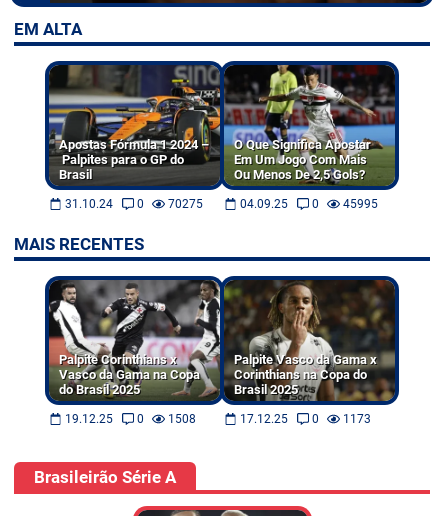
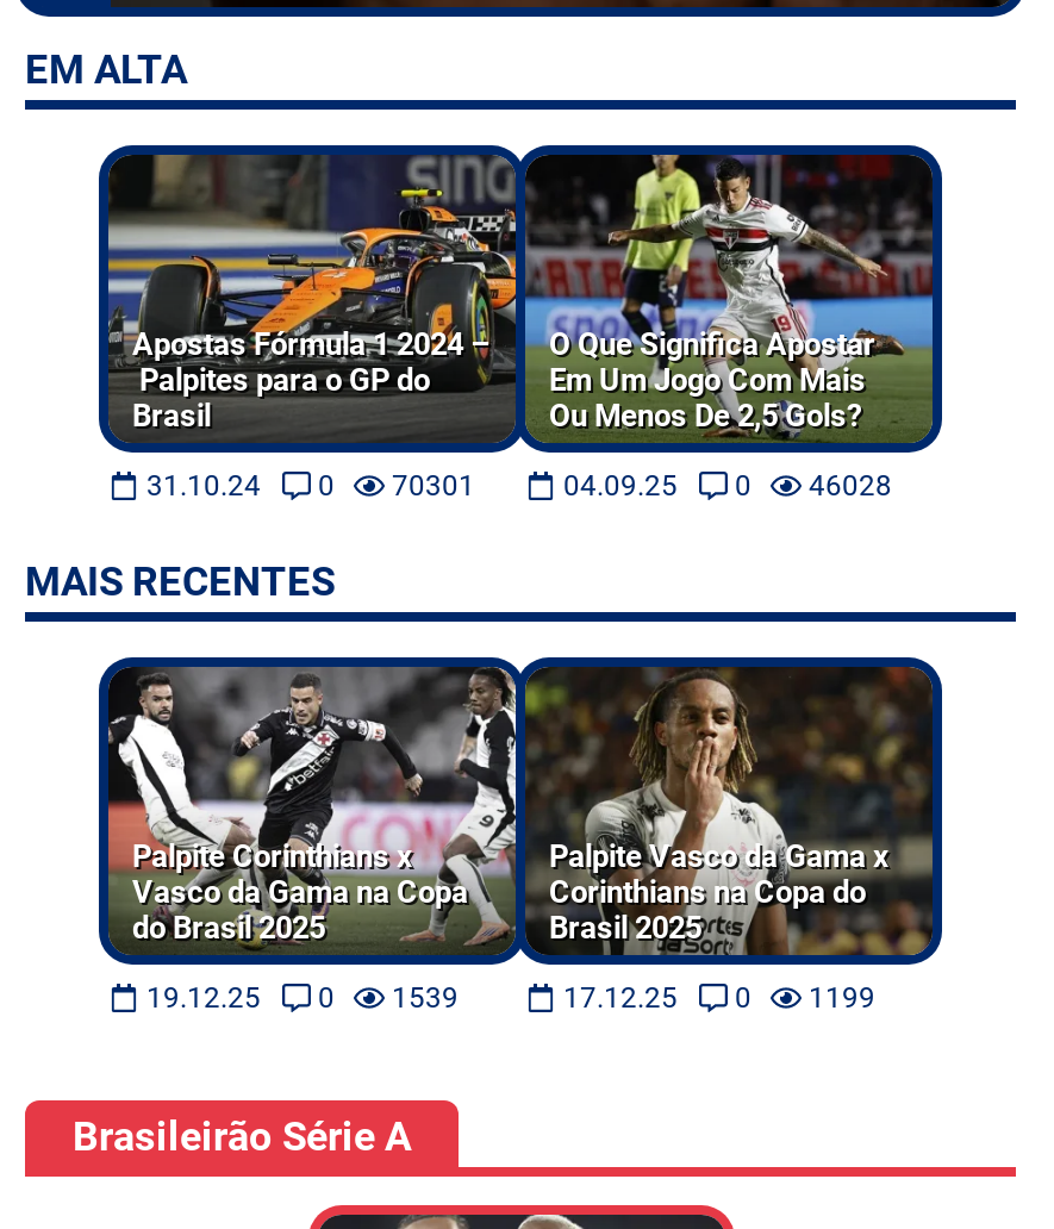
[65,197,203,211] 31.10.24 0 70275 -> [146,469,475,502] 31.10.24 0 70301
[240,197,378,211] 04.09.25 0 45995 -> [563,469,892,502] 04.09.25 0 46028
[65,412,196,426] 19.12.25 0 1508 -> [146,981,459,1014] 19.12.25 0 1539
[240,412,371,426] 17.12.25 0 1173 -> [563,981,875,1014] 17.12.25 0 1199

